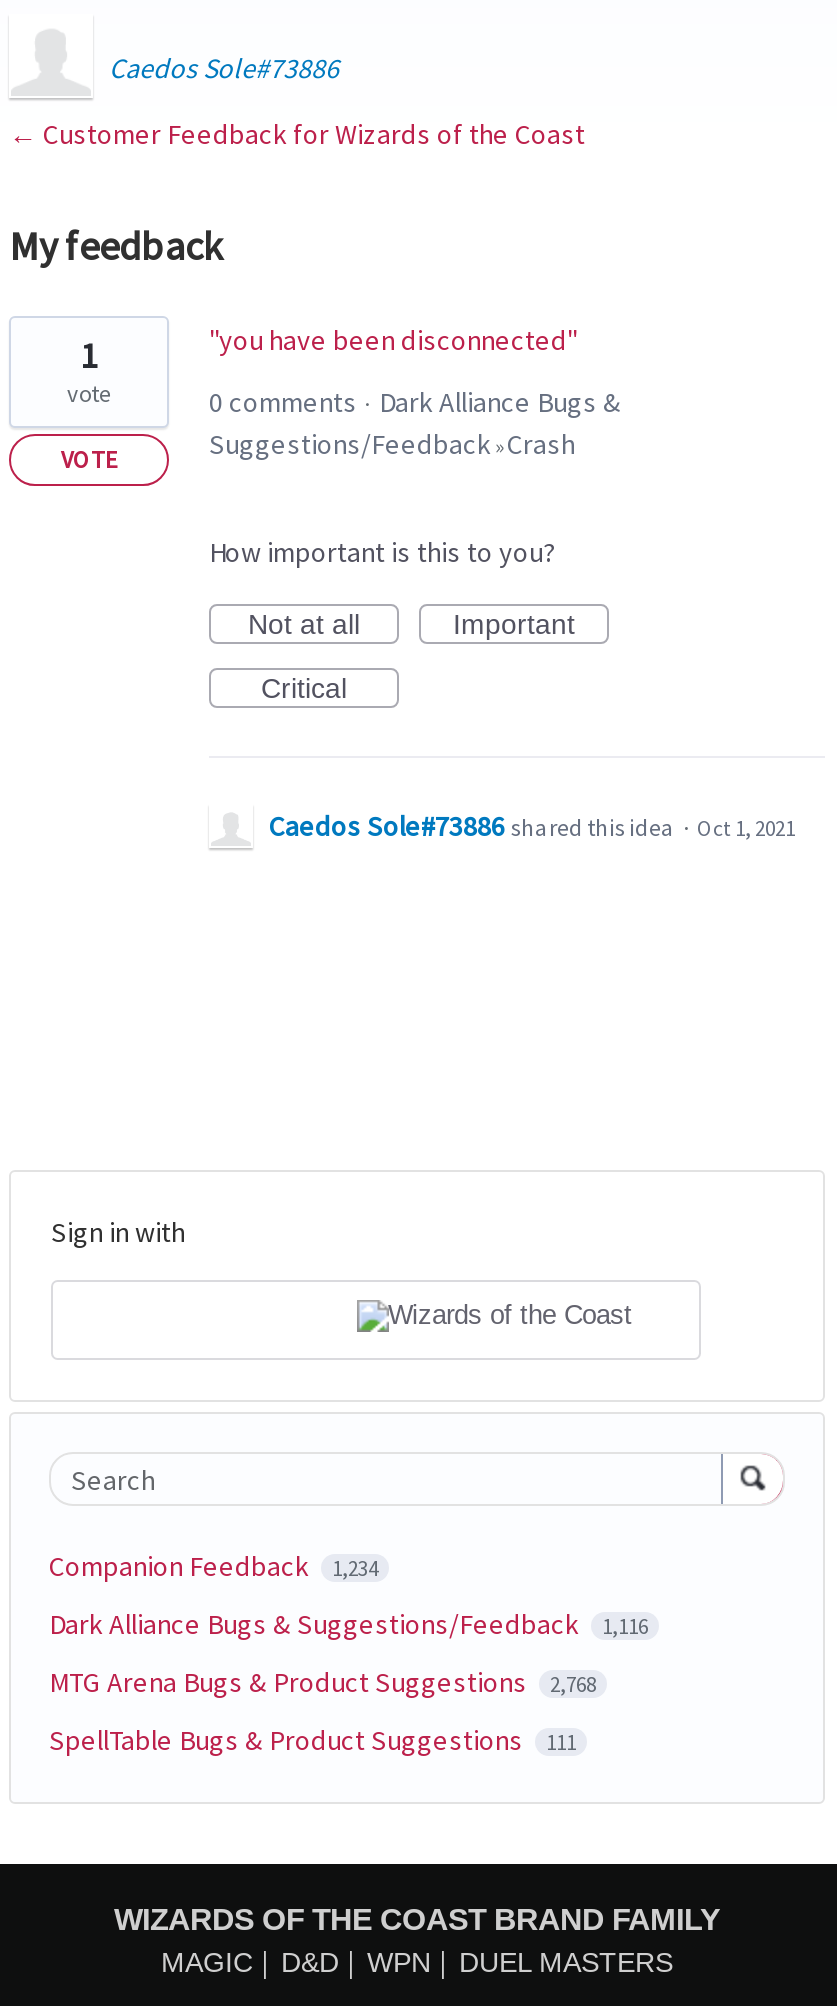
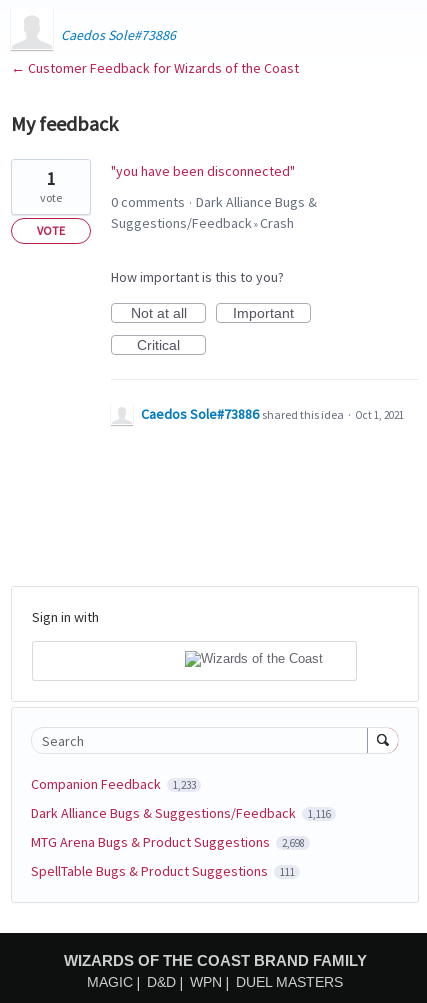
[49,1547,378,1583] Companion Feedback 1,234 -> [31,775,195,793] Companion Feedback 1,233
[49,1663,596,1699] MTG Arena Bugs & Product Suggestions 2,768 -> [31,833,304,851] MTG Arena Bugs & Product Suggestions 2,698

